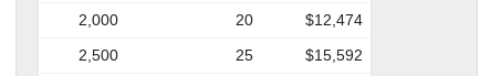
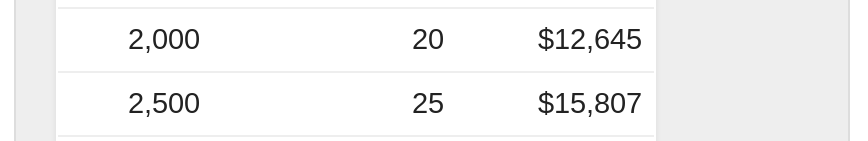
[305,11,363,28] $12,474 -> [538,22,642,54] $12,645
[305,46,363,63] $15,592 -> [538,86,642,118] $15,807

